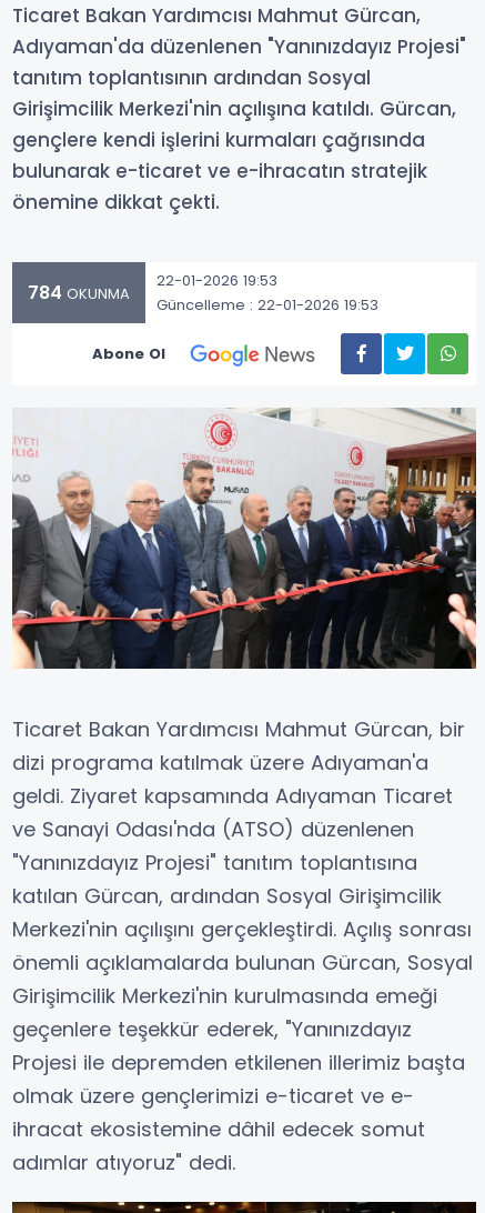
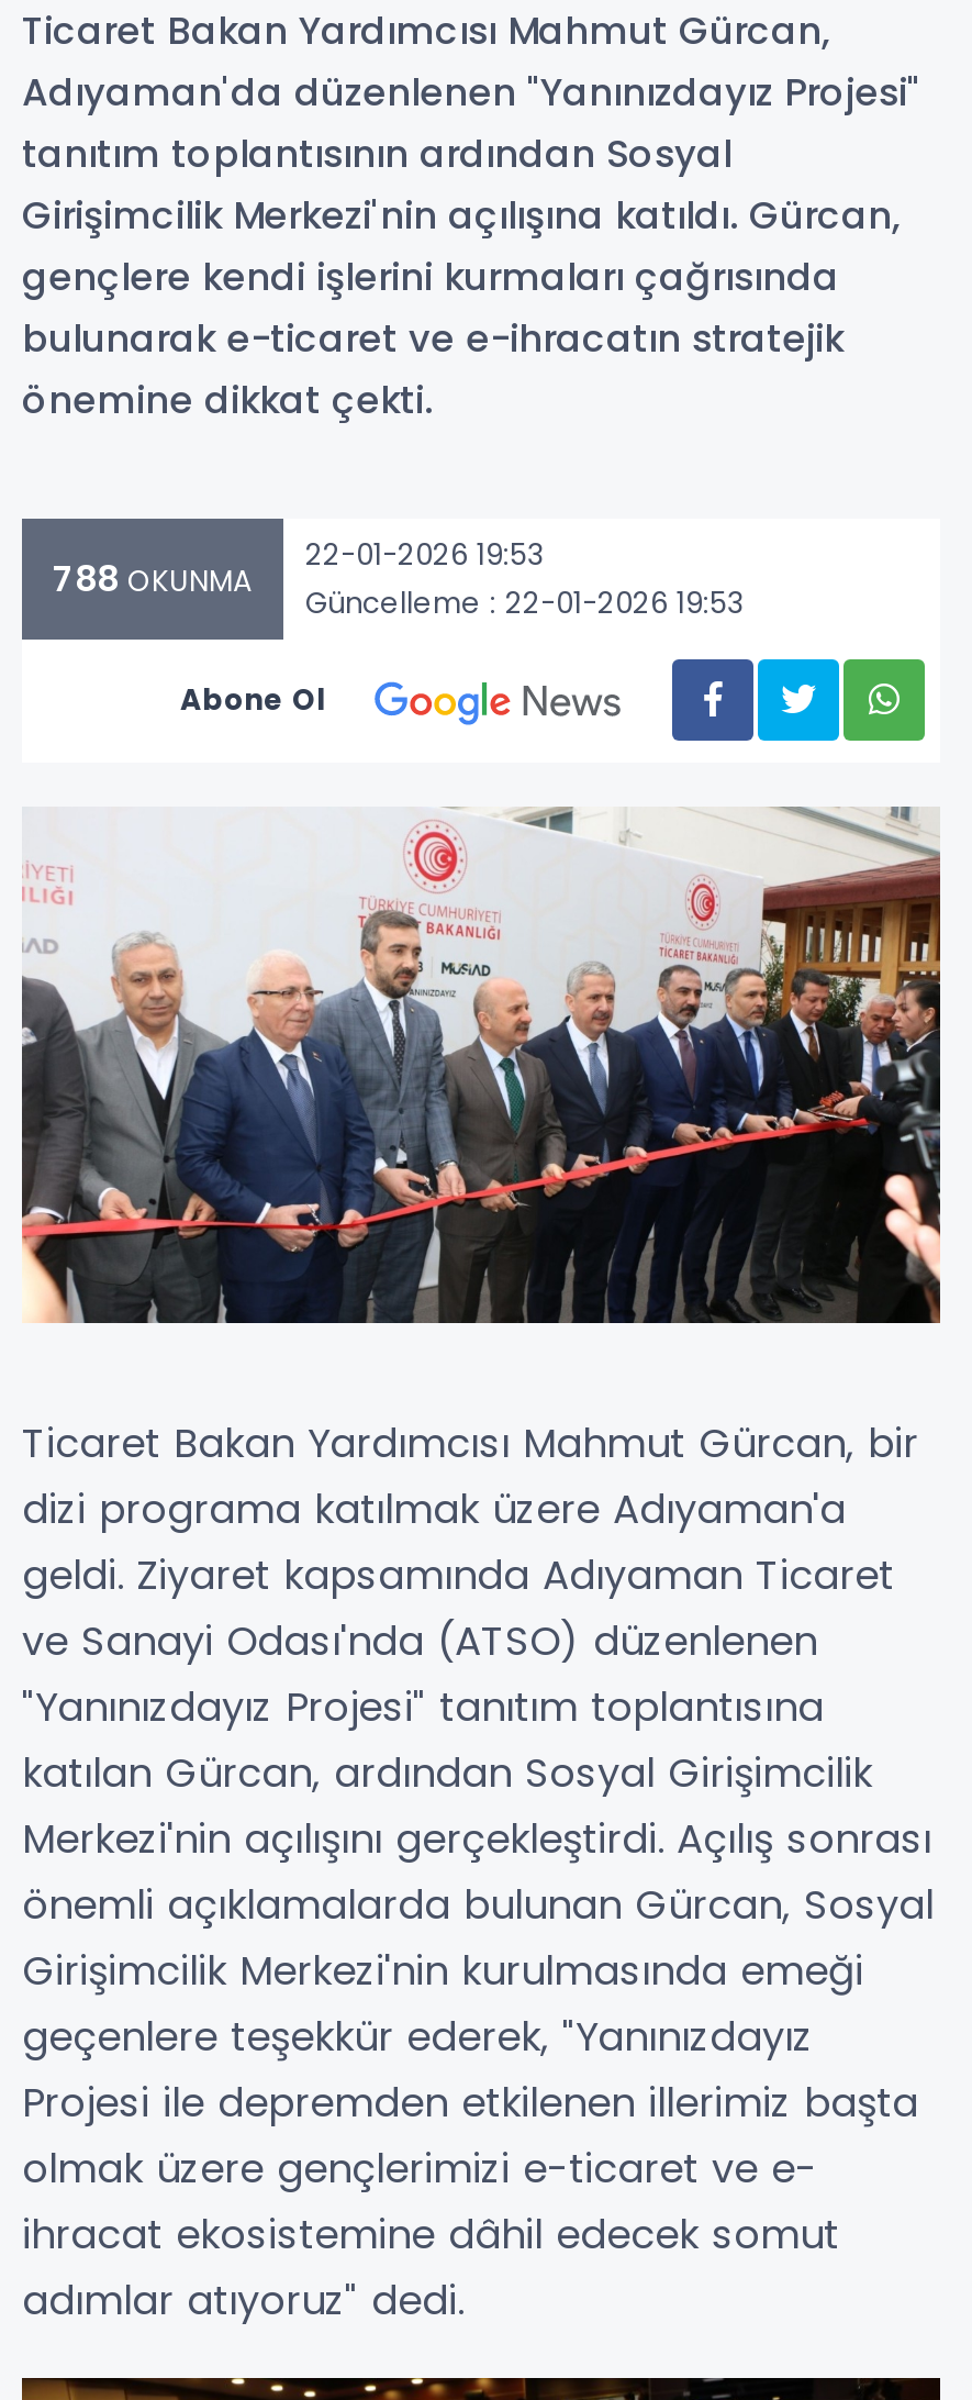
[28,269,378,315] 784 OKUNMA 22-01-2026 19:53 Güncelleme : 22-01-2026 19:53 -> [53,533,745,623] 788 OKUNMA 22-01-2026 19:53 Güncelleme : 22-01-2026 19:53

